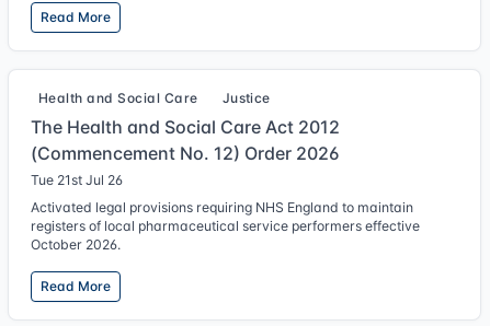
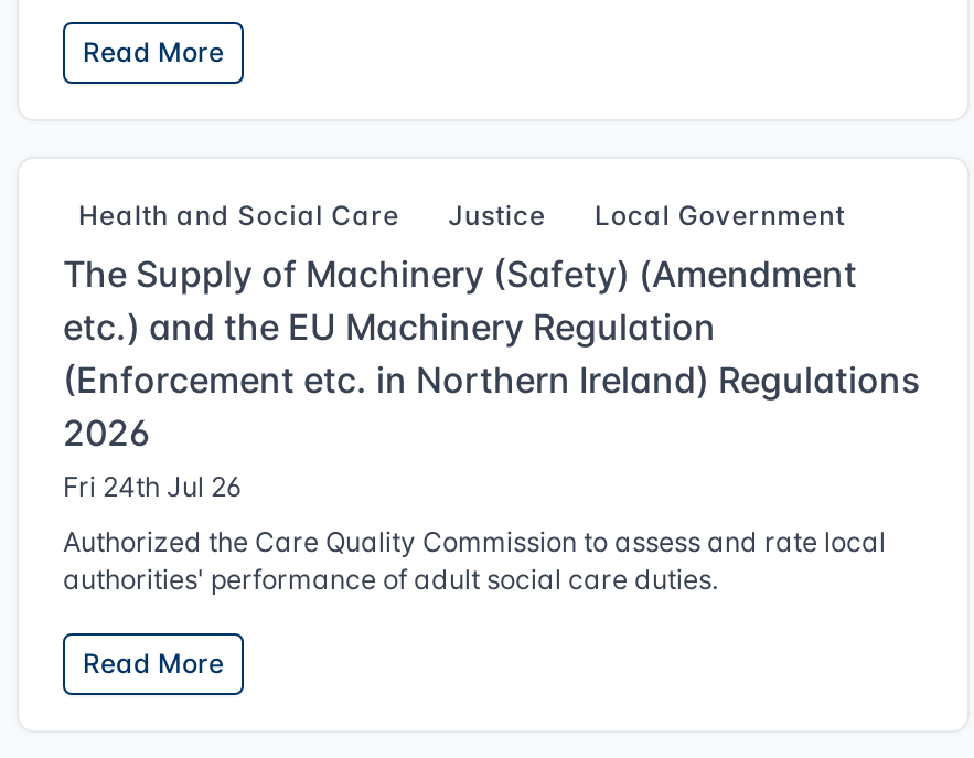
[31,116,340,188] The Health and Social Care Act 2012 | (Commencement No. 12) Order 2026 | Tue 21st Jul 26 -> [63,199,921,503] Local Government | The Supply of Machinery (Safety) (Amendment | etc.) and the EU Machinery Regulation | (Enforcement etc. in Northern Ireland) Regulations | 2026 | Fri 24th Jul 26
[31,199,420,253] Activated legal provisions requiring NHS England to maintain | registers of local pharmaceutical service performers effective | October 2026. -> [63,525,886,596] Authorized the Care Quality Commission to assess and rate local | authorities' performance of adult social care duties.

